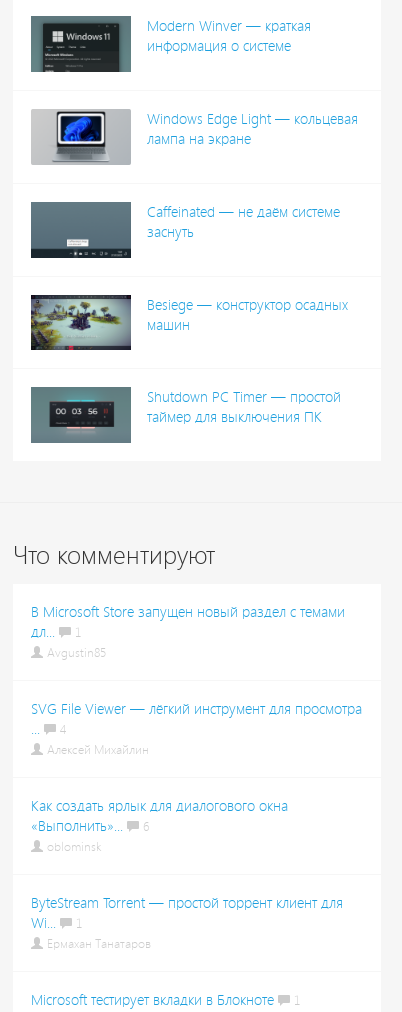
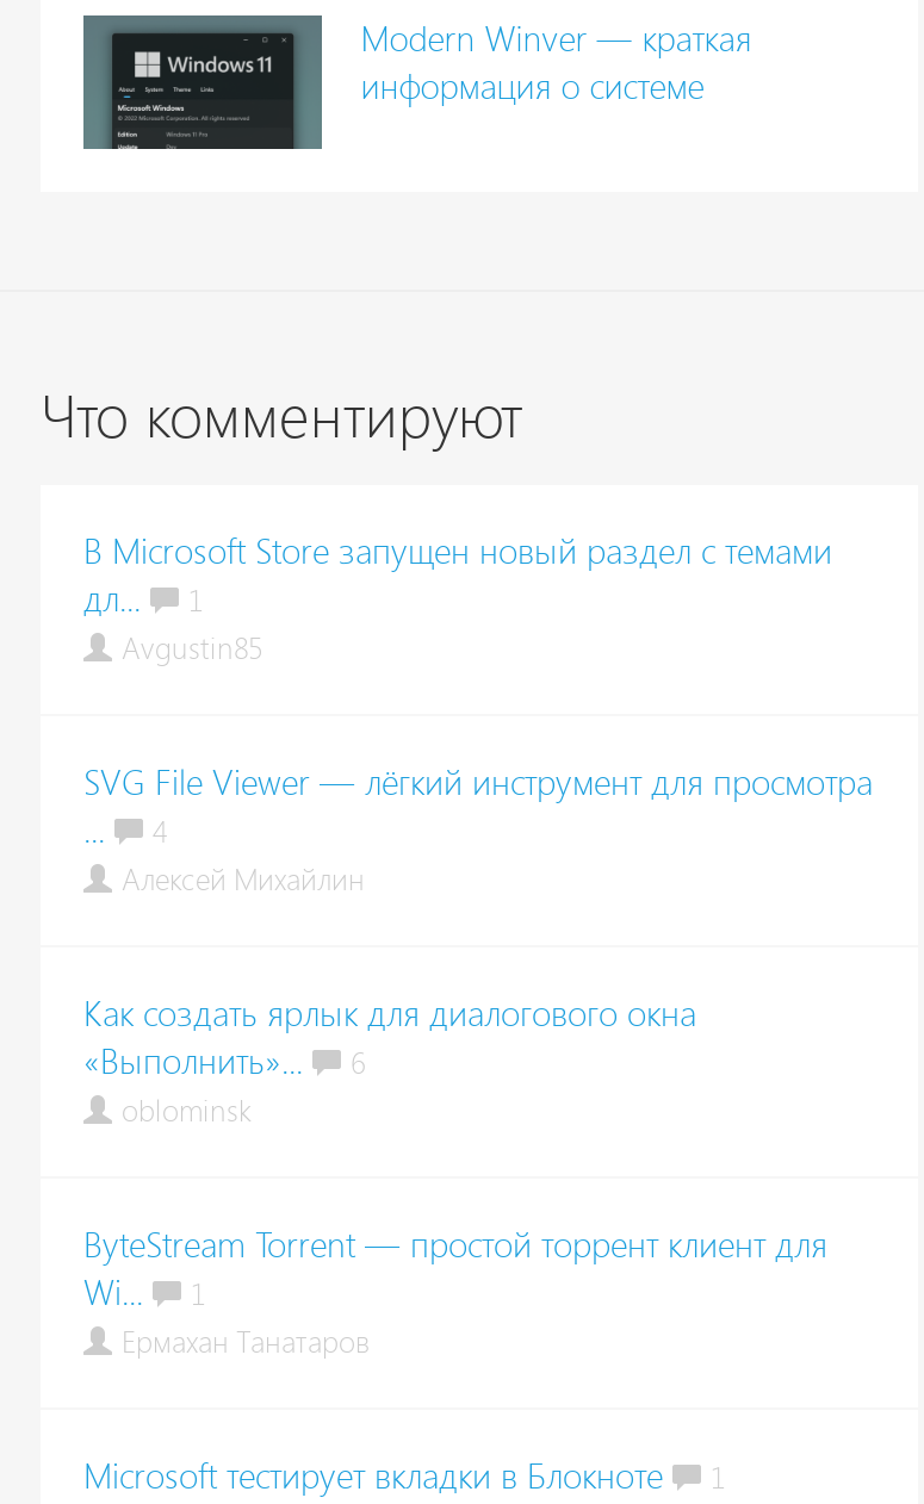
[31,109,358,165] [image] | Windows Edge Light — кольцевая | лампа на экране -> none
[30,201,340,259] [image] | Caffeinated — не даём системе | заснуть -> none
[30,294,348,351] [image] | Besiege — конструктор осадных | машин -> none
[42,388,341,443] [image] | Shutdown PC Timer — простой | таймер для выключения ПК -> none

